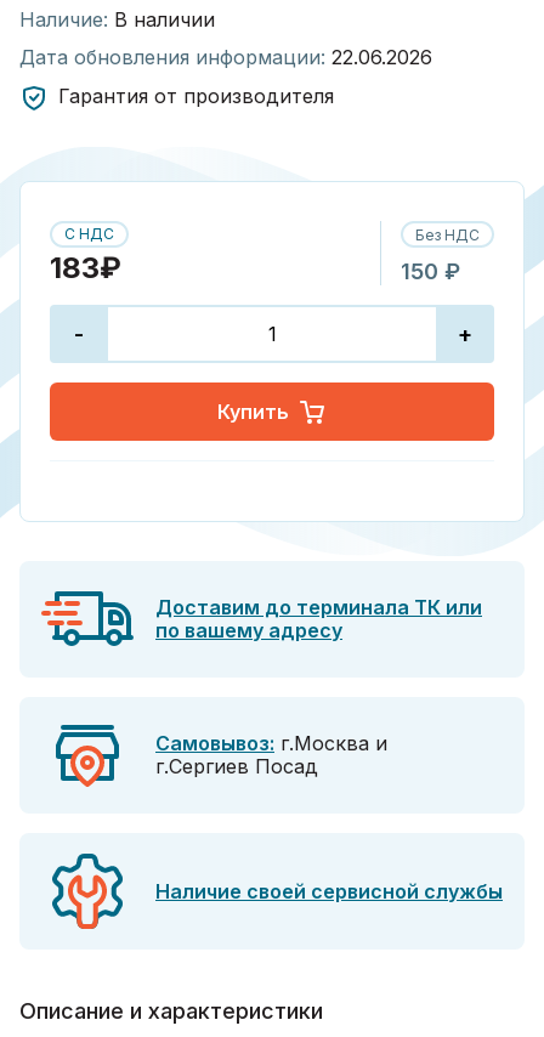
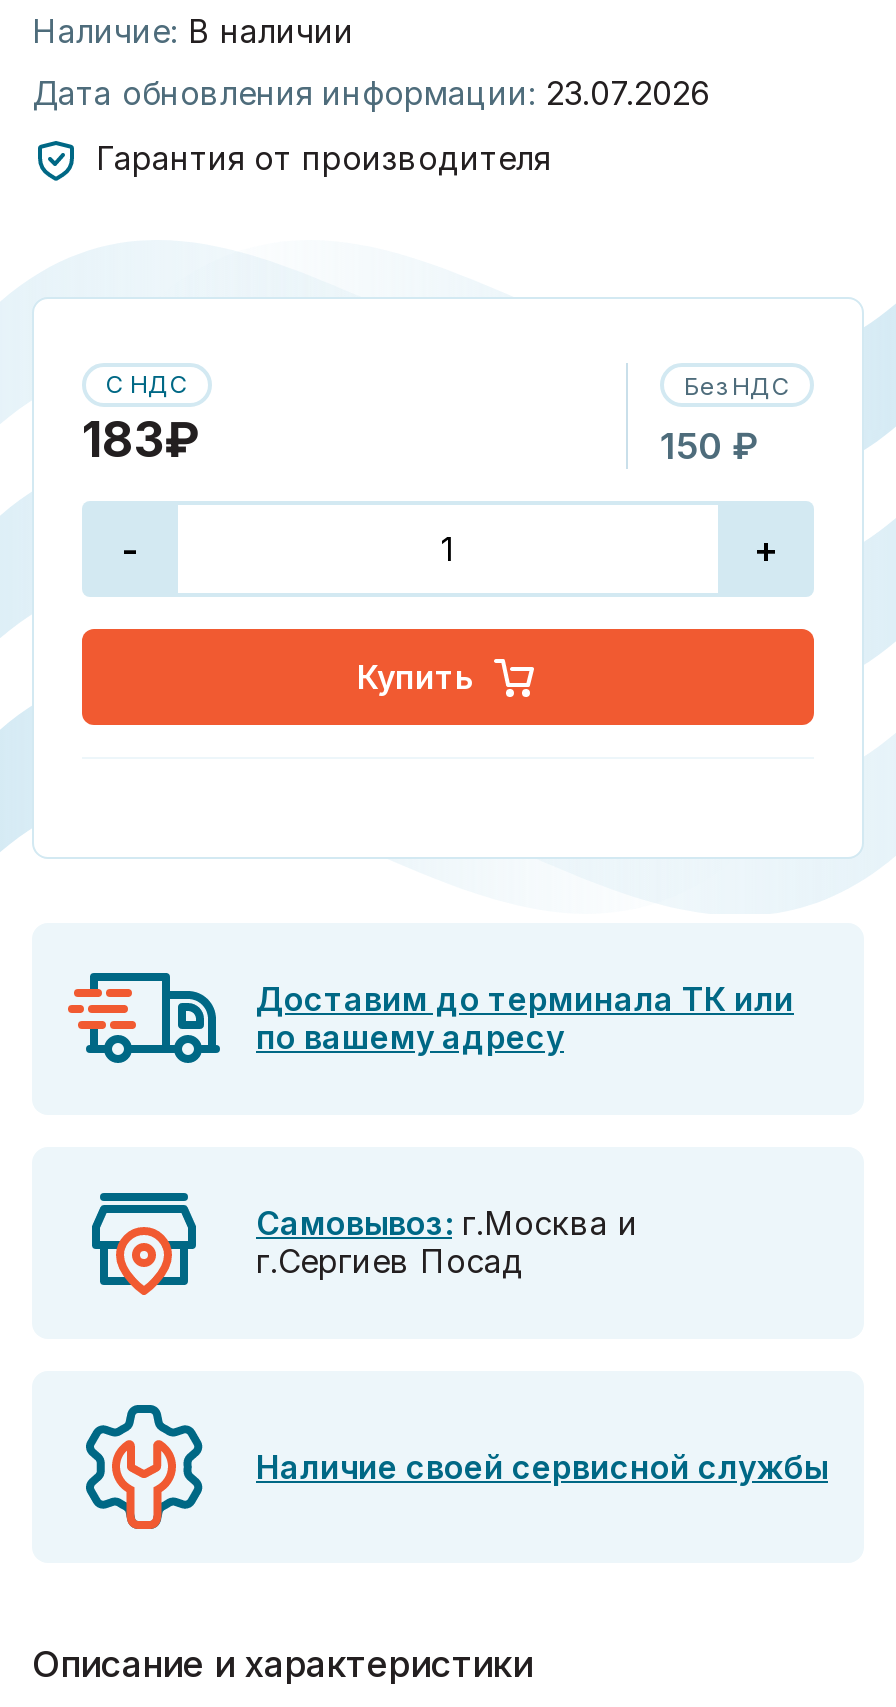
[19,45,432,69] Дата обновления информации: 22.06.2026 -> [32,73,710,113] Дата обновления информации: 23.07.2026

